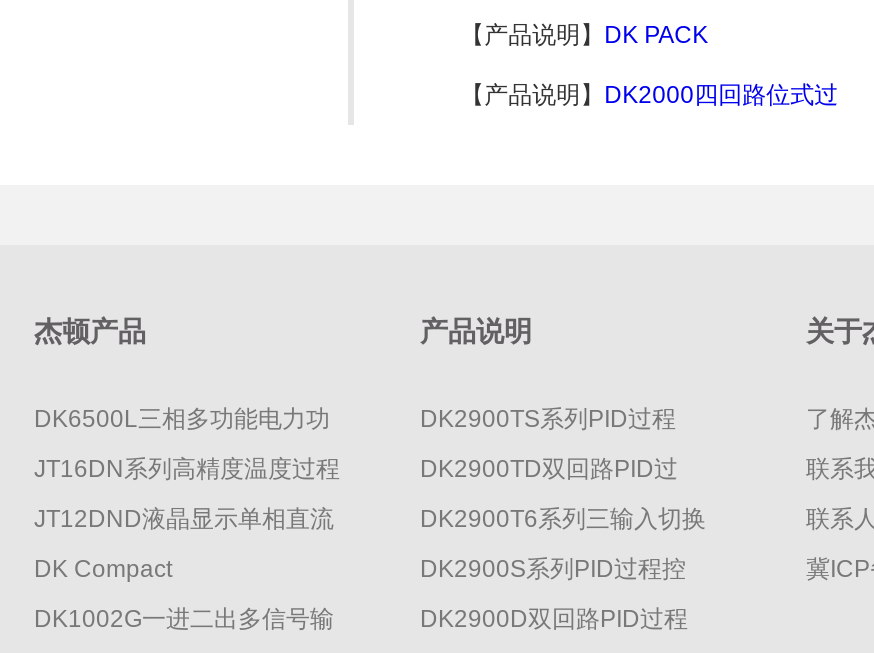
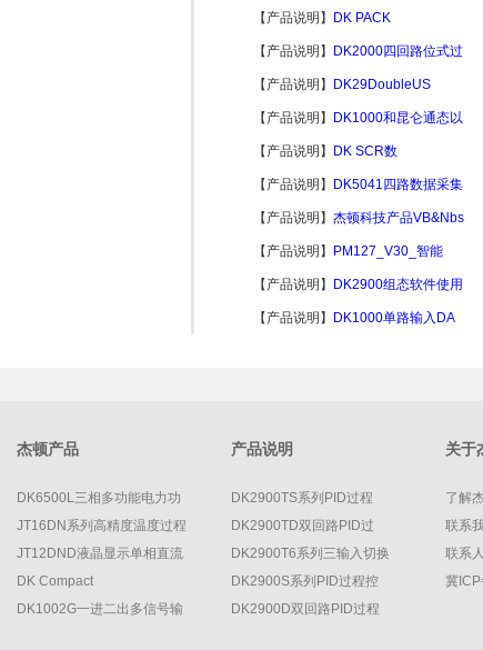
none -> [253,77,464,326] 【产品说明】DK29DoubleUS | 【产品说明】DK1000和昆仑通态以 | 【产品说明】DK SCR数 | 【产品说明】DK5041四路数据采集 | 【产品说明】杰顿科技产品VB&nbs | 【产品说明】PM127_V30_智能 | 【产品说明】DK2900组态软件使用 | 【产品说明】DK1000单路输入DA

